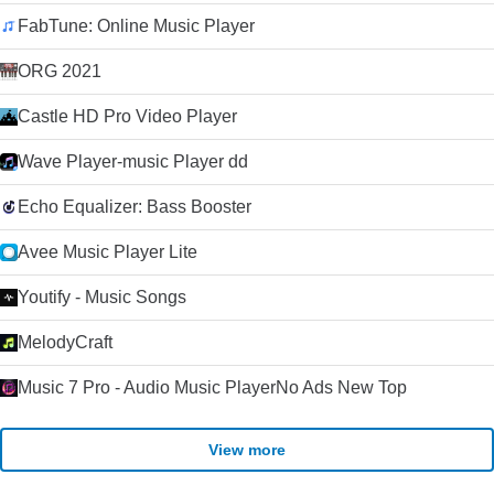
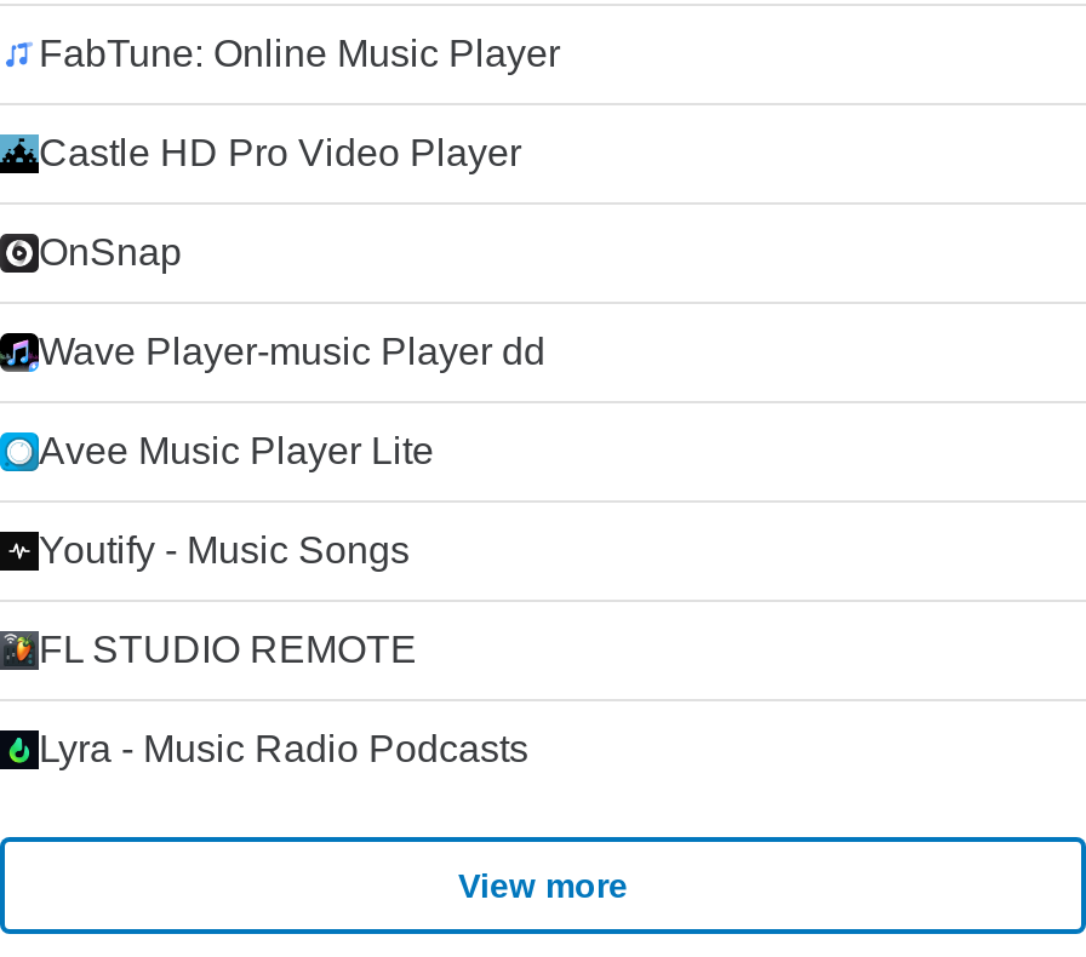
[18,62,101,80] ORG 2021 -> none
none -> [39,231,182,273] OnSnap
[18,197,251,216] Echo Equalizer: Bass Booster -> none
[18,333,112,352] MelodyCraft -> [39,629,417,670] FL STUDIO REMOTE
[18,378,407,397] Music 7 Pro - Audio Music PlayerNo Ads New Top -> [39,728,528,769] Lyra - Music Radio Podcasts

